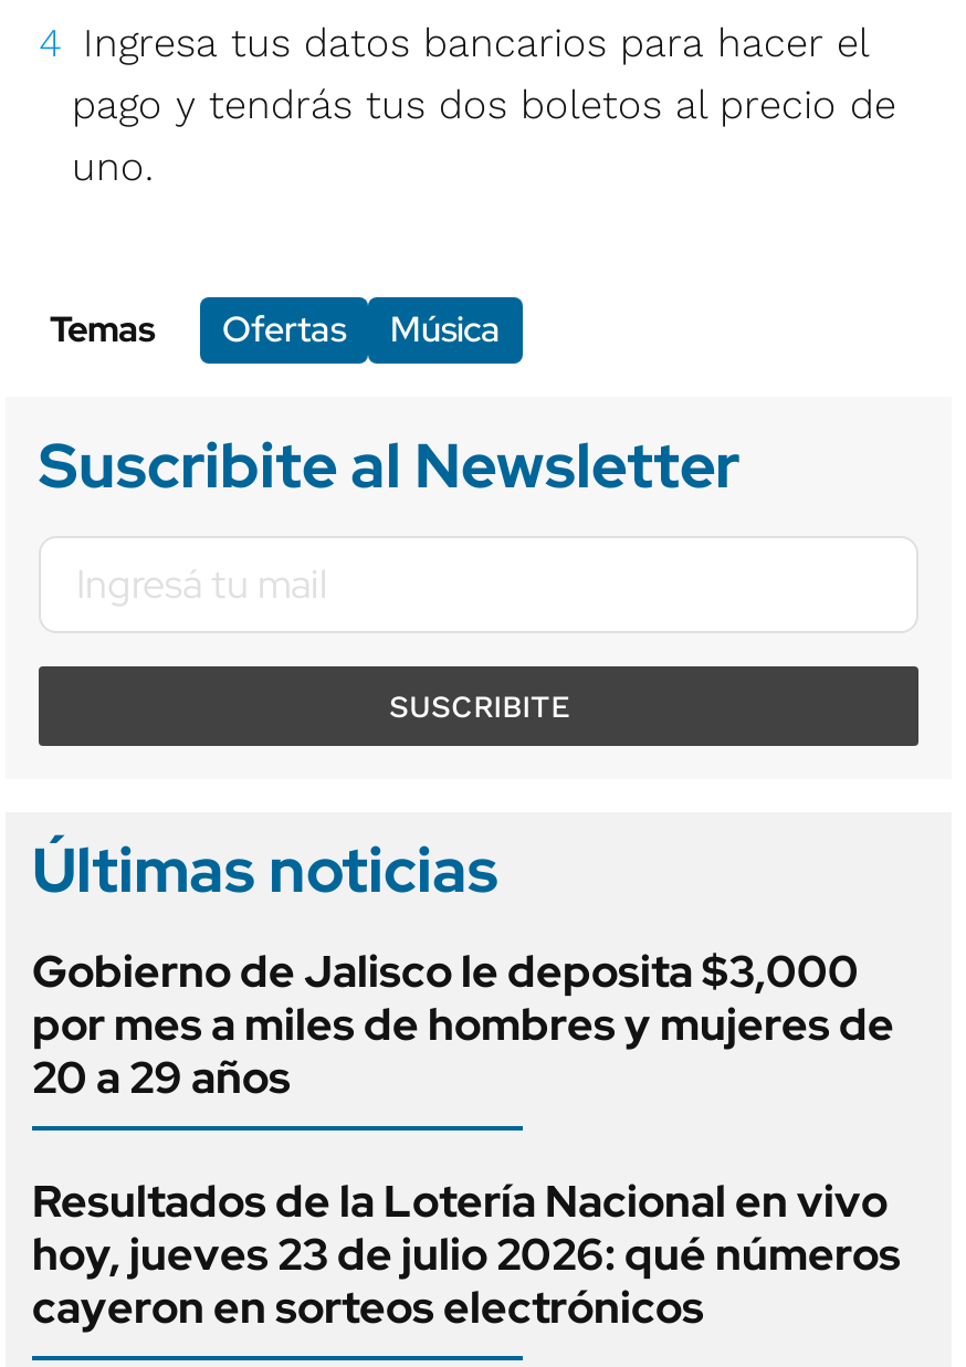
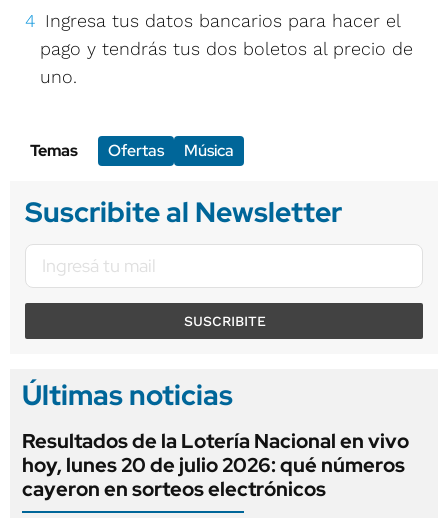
[32,942,894,1105] Gobierno de Jalisco le deposita $3,000 | por mes a miles de hombres y mujeres de | 20 a 29 años -> none
[32,1225,901,1282] hoy, jueves 23 de julio 2026: qué números -> [22,452,405,478] hoy, lunes 20 de julio 2026: qué números

